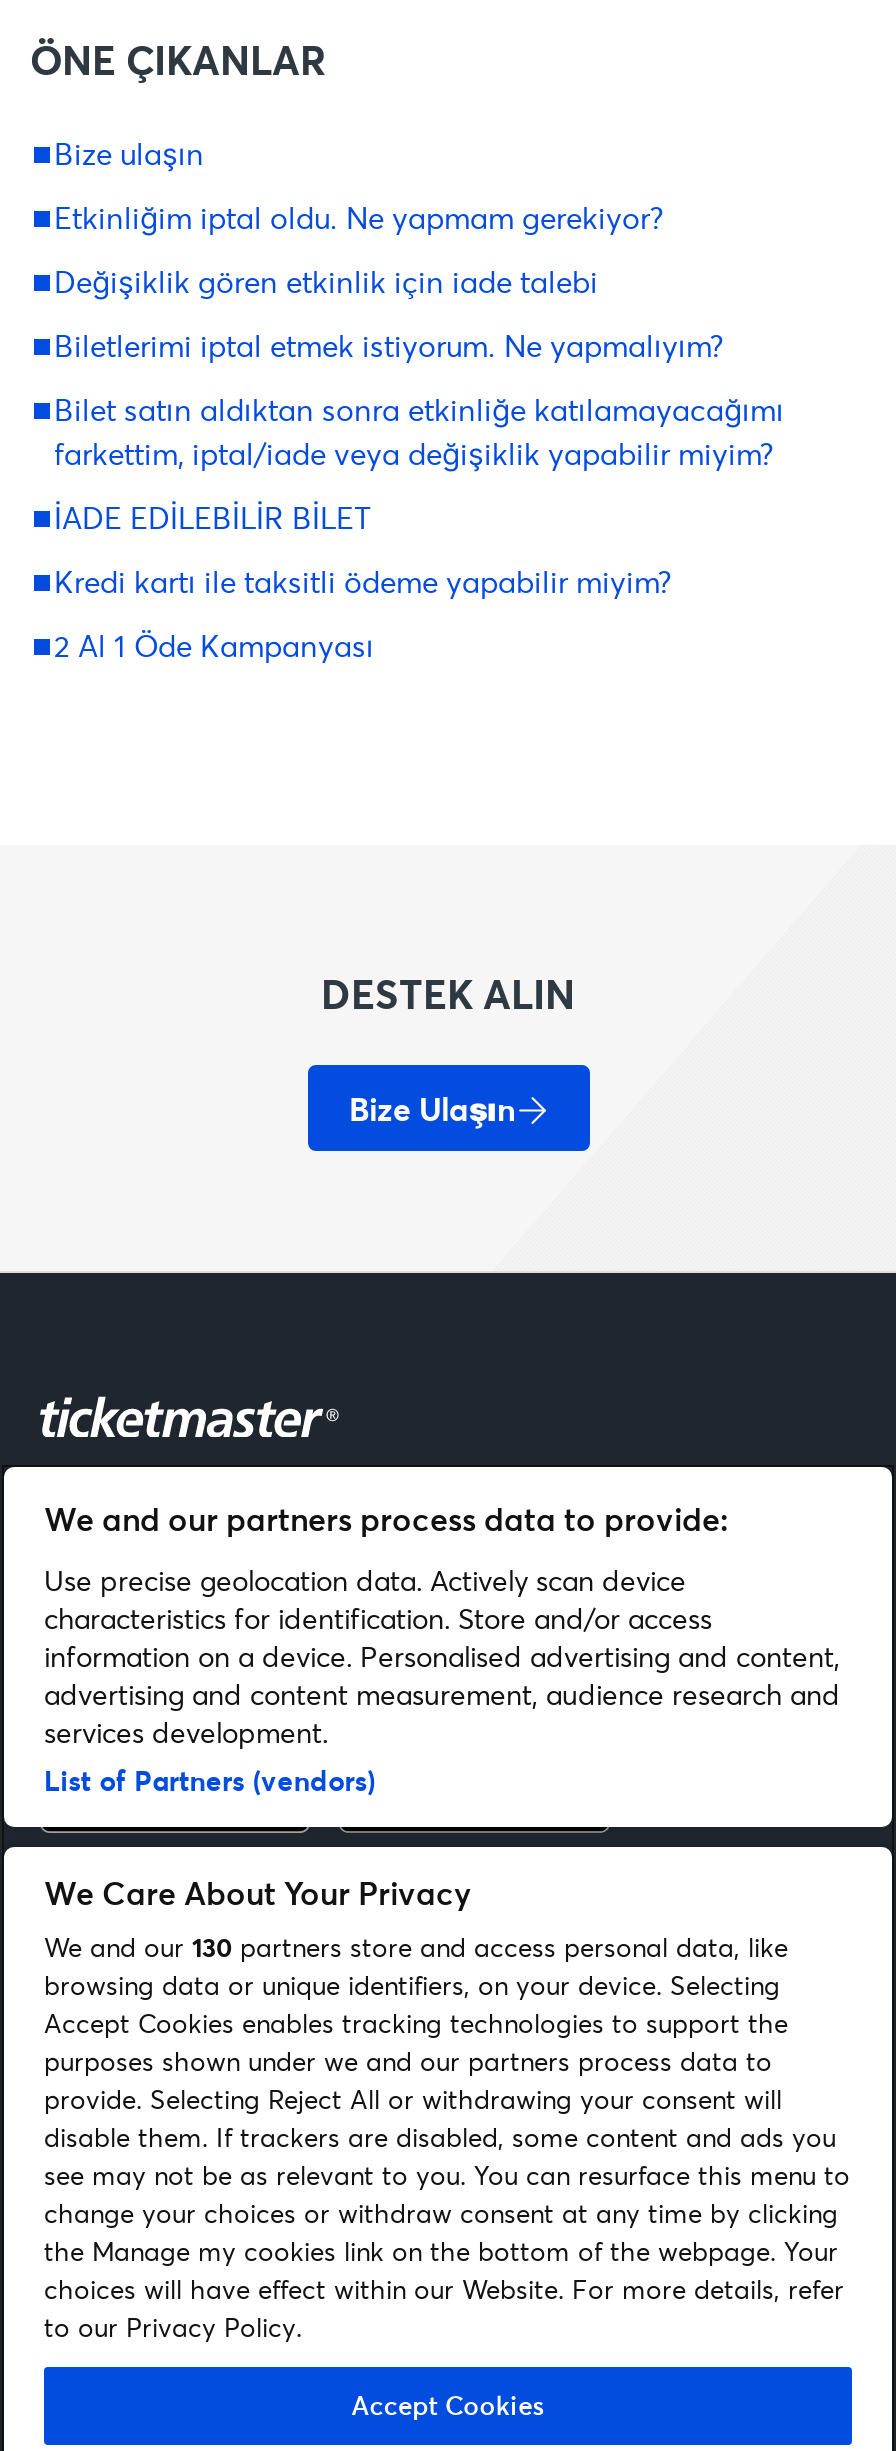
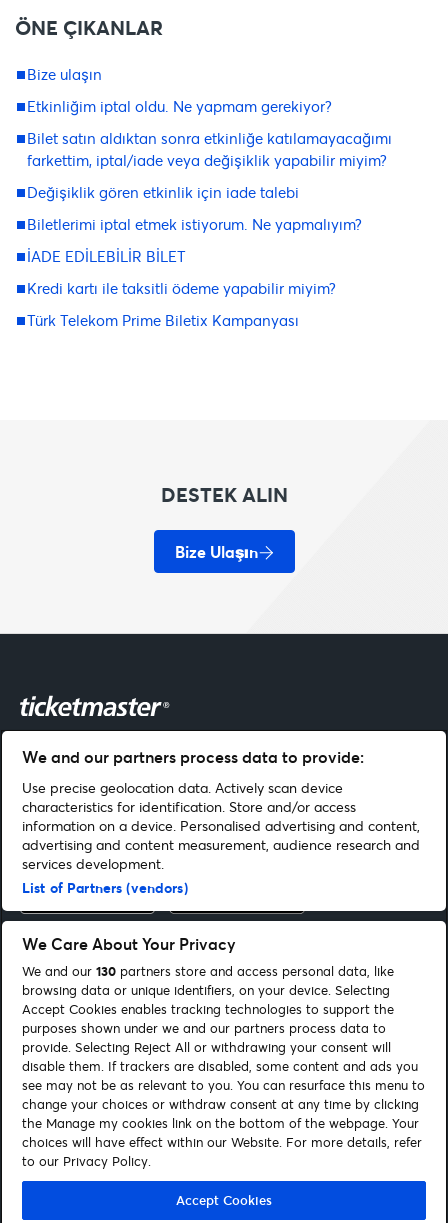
moved [54,261,724,365] -> [27,182,362,234]: Değişiklik gören etkinlik için iade talebi | Biletlerimi iptal etmek istiyorum. Ne yapmalıyım?
moved [54,389,784,473] -> [27,128,392,170]: Bilet satın aldıktan sonra etkinliğe katılamayacağımı | farkettim, iptal/iade veya değişiklik yapabilir miyim?
[54,625,374,665] 2 Al 1 Öde Kampanyası -> [27,310,299,330] Türk Telekom Prime Biletix Kampanyası

